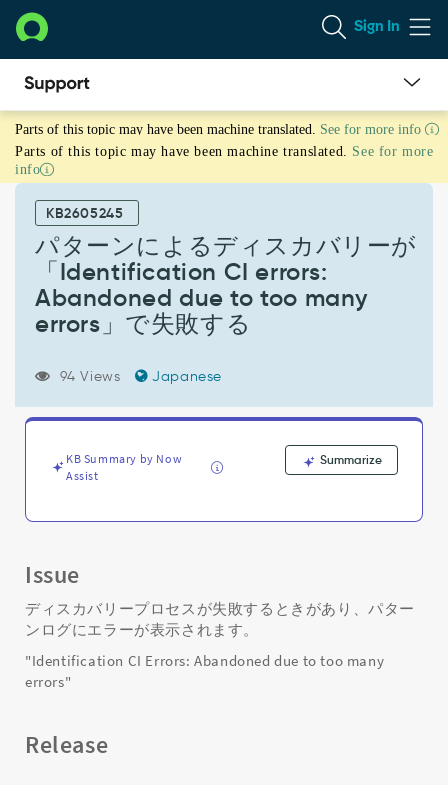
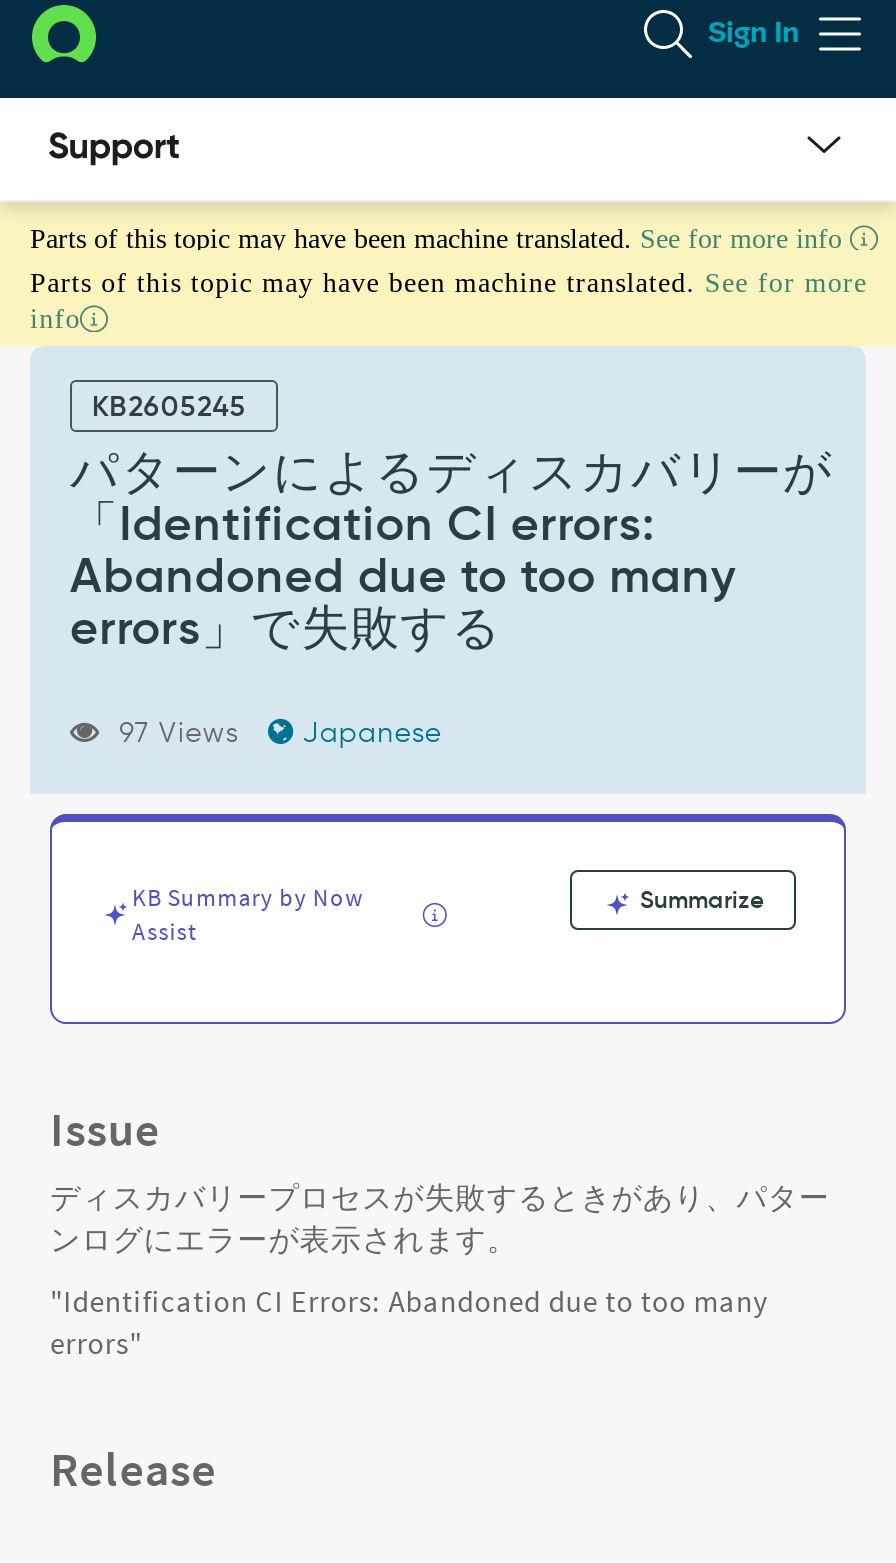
[55,368,222,385] 94 Views Japanese -> [110,716,442,750] 97 Views Japanese

